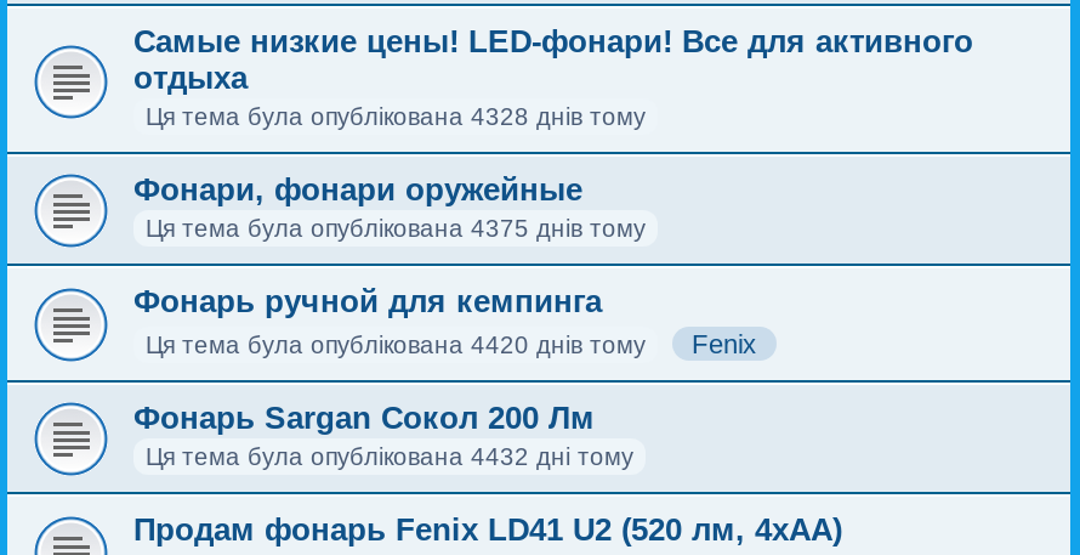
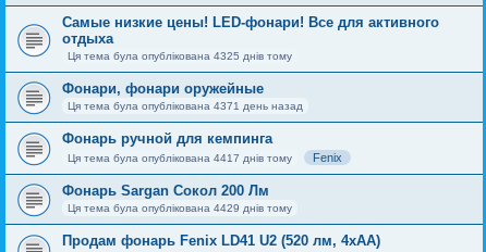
[146,102,646,129] Ця тема була опублікована 4328 днів тому -> [68,50,292,61] Ця тема була опублікована 4325 днів тому
[146,214,646,241] Ця тема була опублікована 4375 днів тому -> [68,99,303,111] Ця тема була опублікована 4371 день назад
[146,331,646,357] Ця тема була опублікована 4420 днів тому -> [68,152,292,164] Ця тема була опублікована 4417 днів тому
[146,442,633,469] Ця тема була опублікована 4432 дні тому -> [68,202,292,214] Ця тема була опублікована 4429 днів тому

